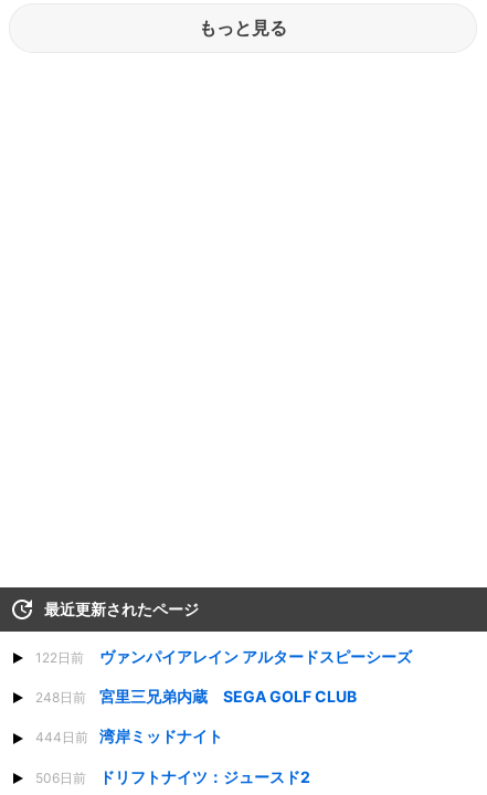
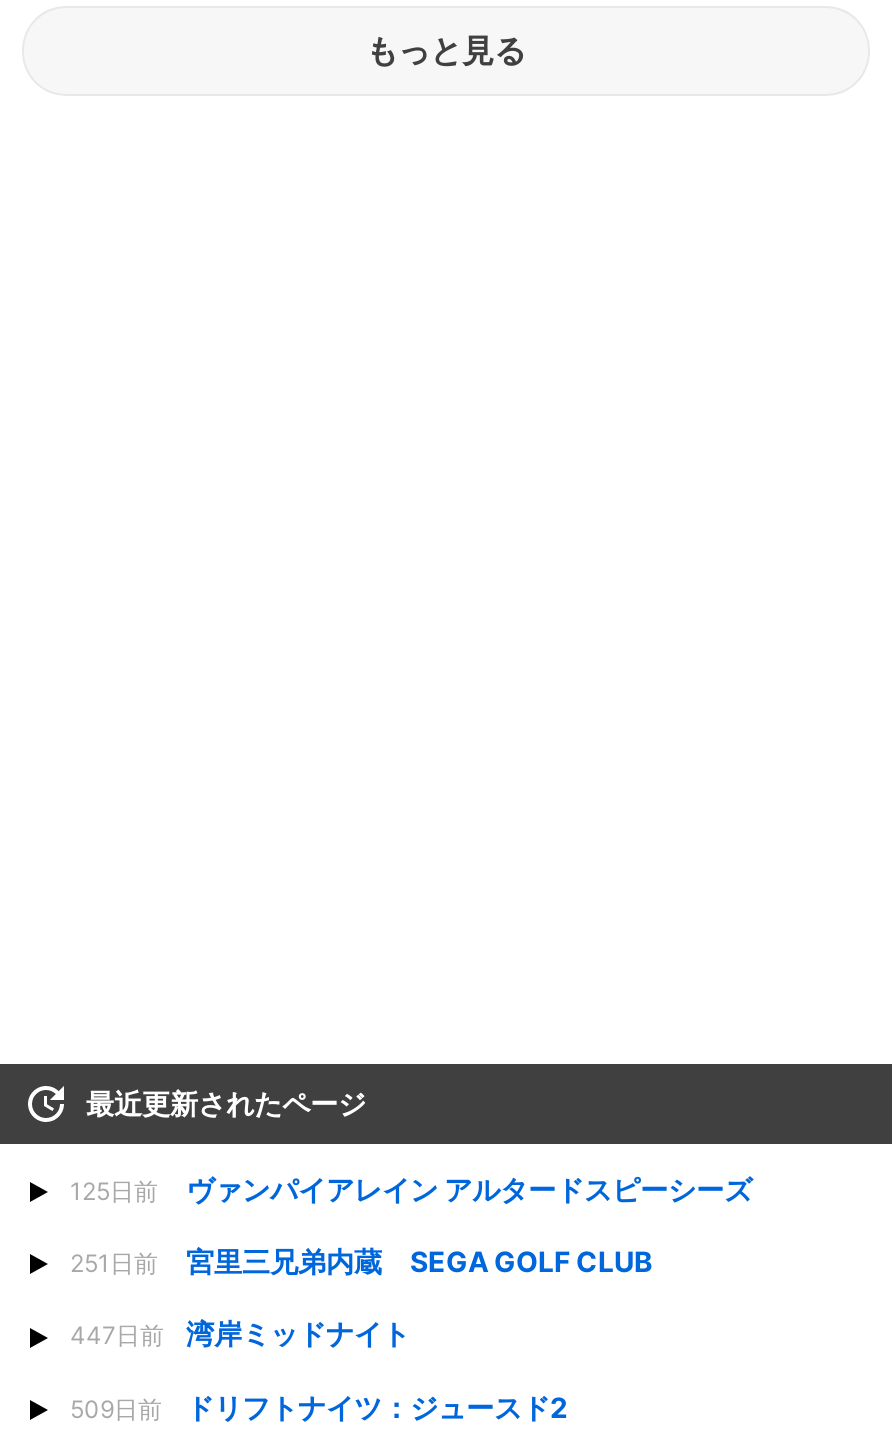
[35,647,412,666] 122日前 ヴァンパイアレイン アルタードスピーシーズ -> [70,1172,752,1206] 125日前 ヴァンパイアレイン アルタードスピーシーズ
[35,687,357,706] 248日前 宮里三兄弟内蔵 SEGA GOLF CLUB -> [70,1244,652,1278] 251日前 宮里三兄弟内蔵 SEGA GOLF CLUB
[35,727,223,746] 444日前 湾岸ミッドナイト -> [70,1317,410,1351] 447日前 湾岸ミッドナイト
[35,767,310,786] 506日前 ドリフトナイツ：ジュースド2 -> [70,1389,568,1423] 509日前 ドリフトナイツ：ジュースド2

